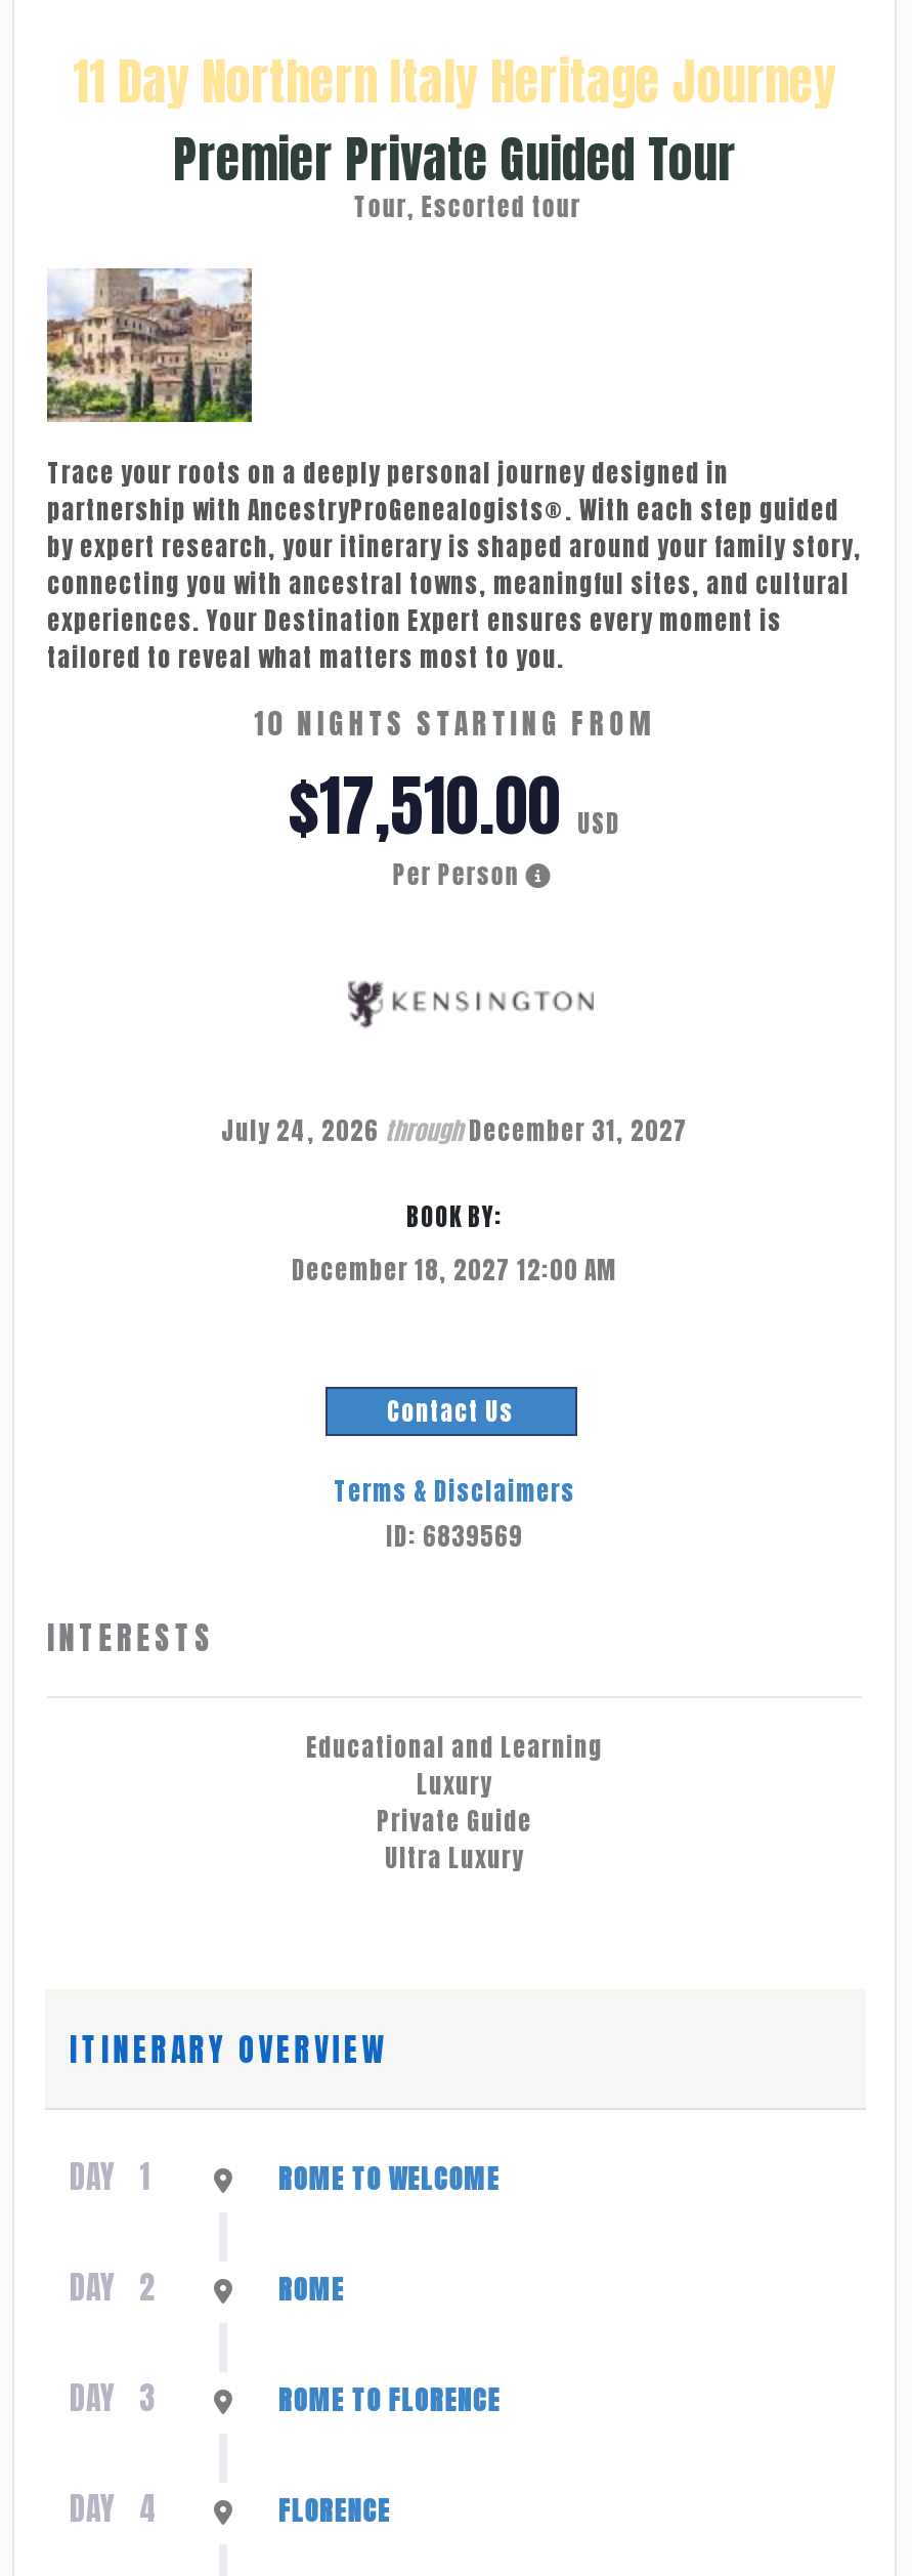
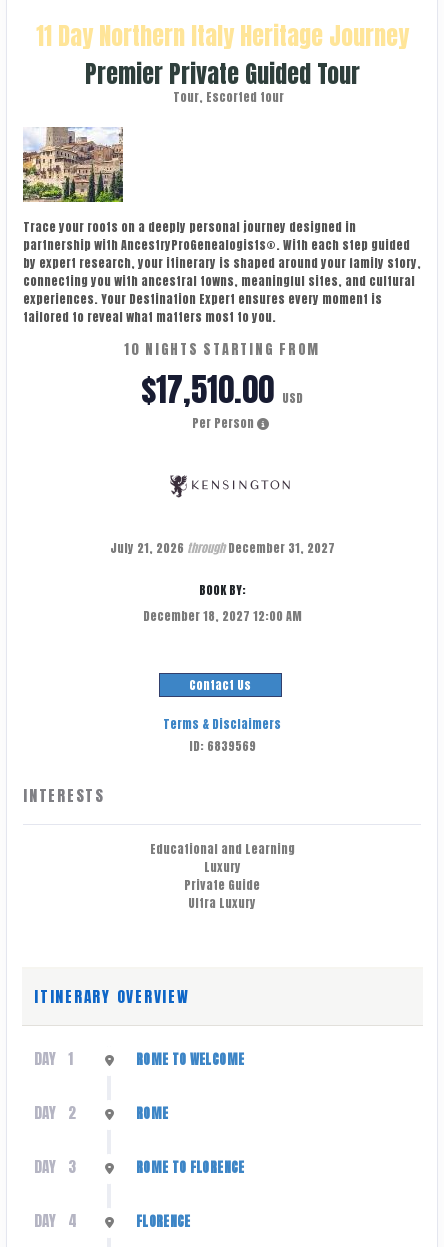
[221,1112,688,1149] July 24, 2026 throughDecember 31, 2027 -> [109,539,334,557] July 21, 2026 throughDecember 31, 2027

